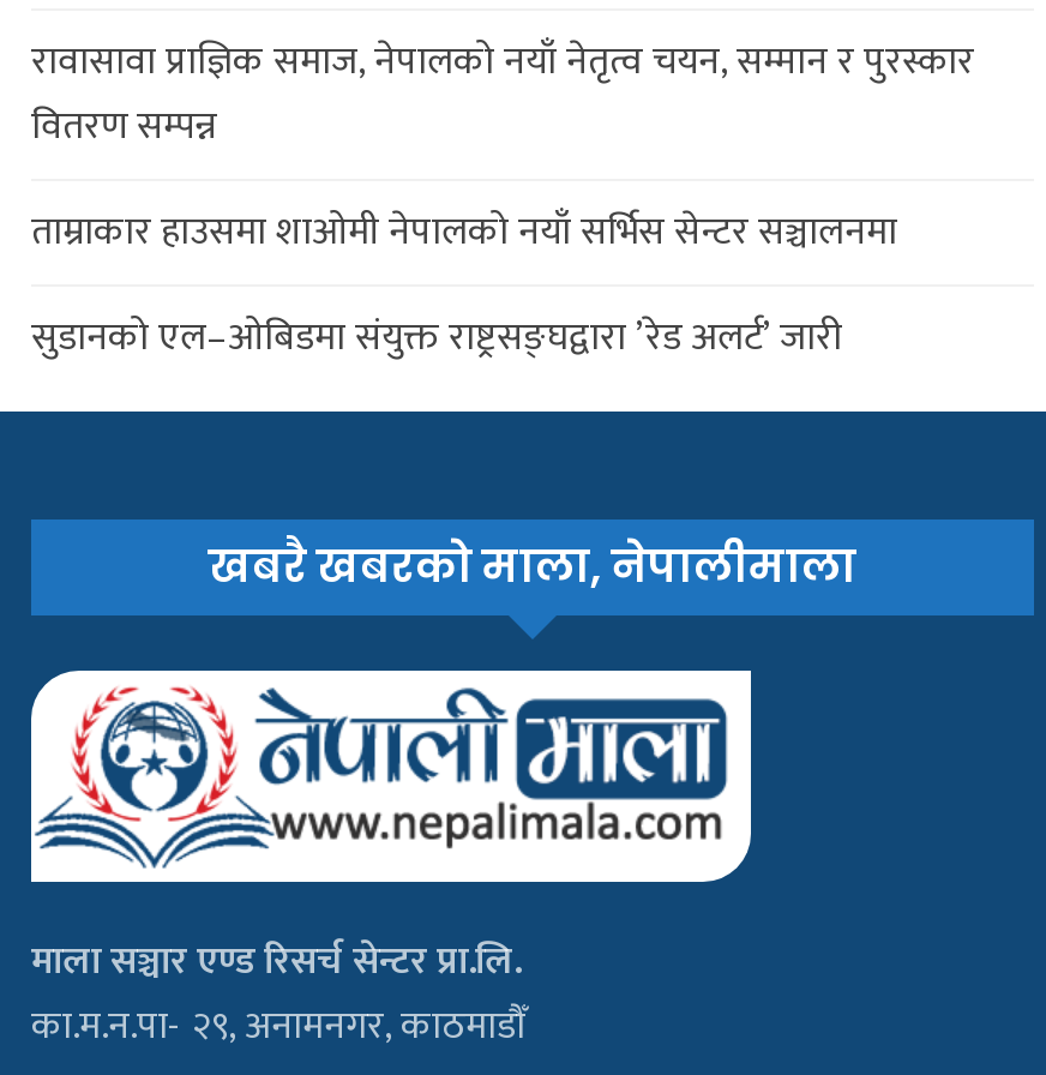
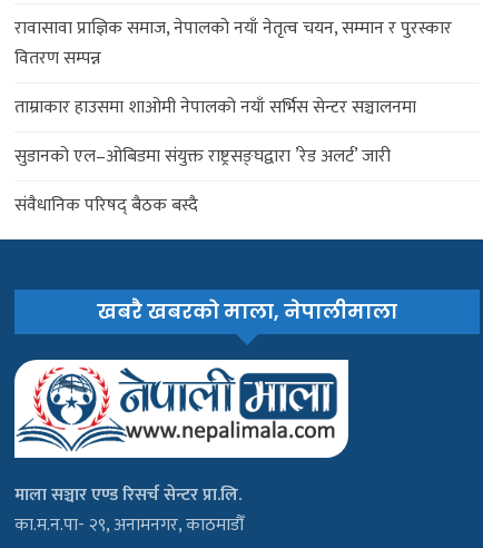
none -> [14,191,198,221] संवैधानिक परिषद् बैठक बस्दै

